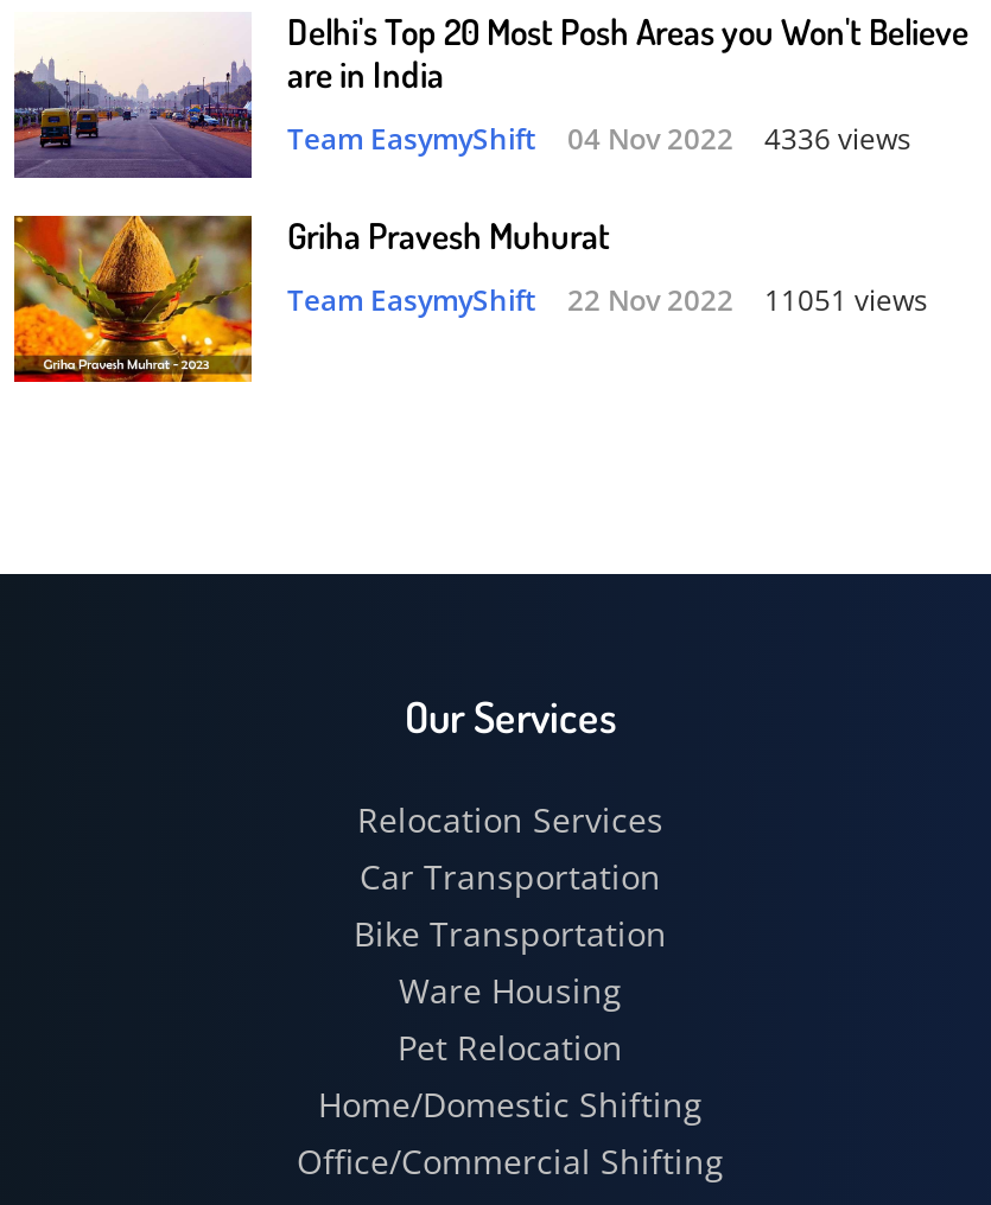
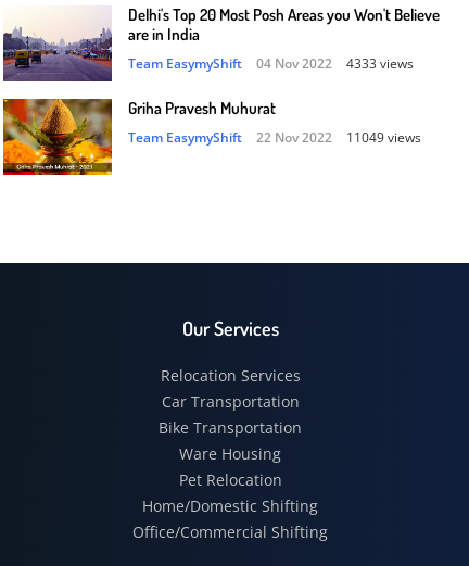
[287,118,911,158] Team EasymyShift 04 Nov 2022 4336 views -> [128,54,414,72] Team EasymyShift 04 Nov 2022 4333 views
[287,279,928,320] Team EasymyShift 22 Nov 2022 11051 views -> [128,128,421,146] Team EasymyShift 22 Nov 2022 11049 views

